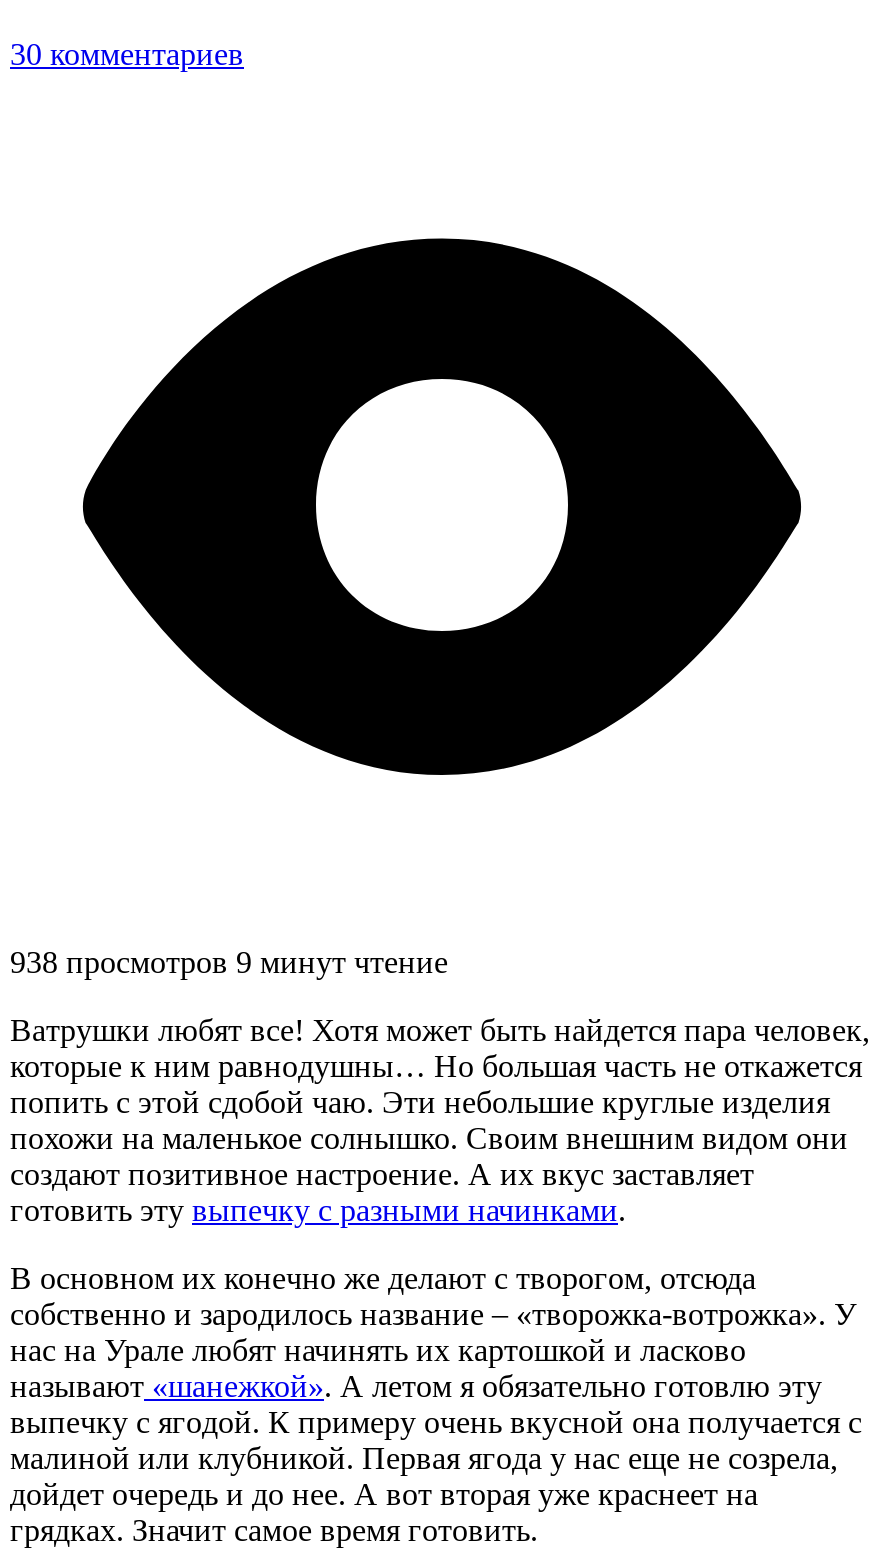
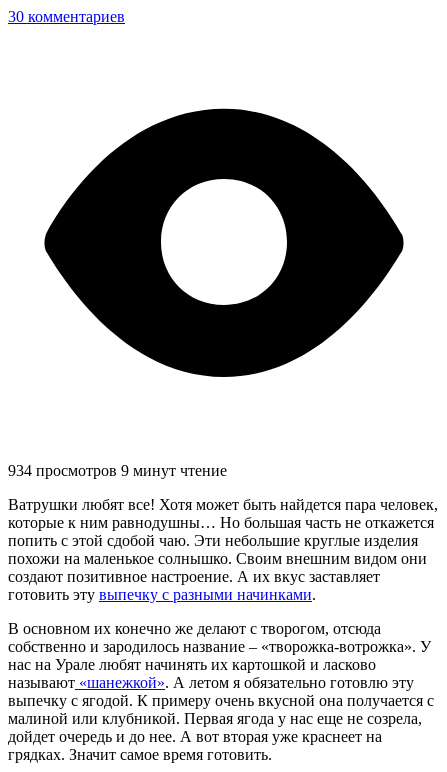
[10,945,448,979] 938 просмотров 9 минут чтение -> [8,462,227,479] 934 просмотров 9 минут чтение

